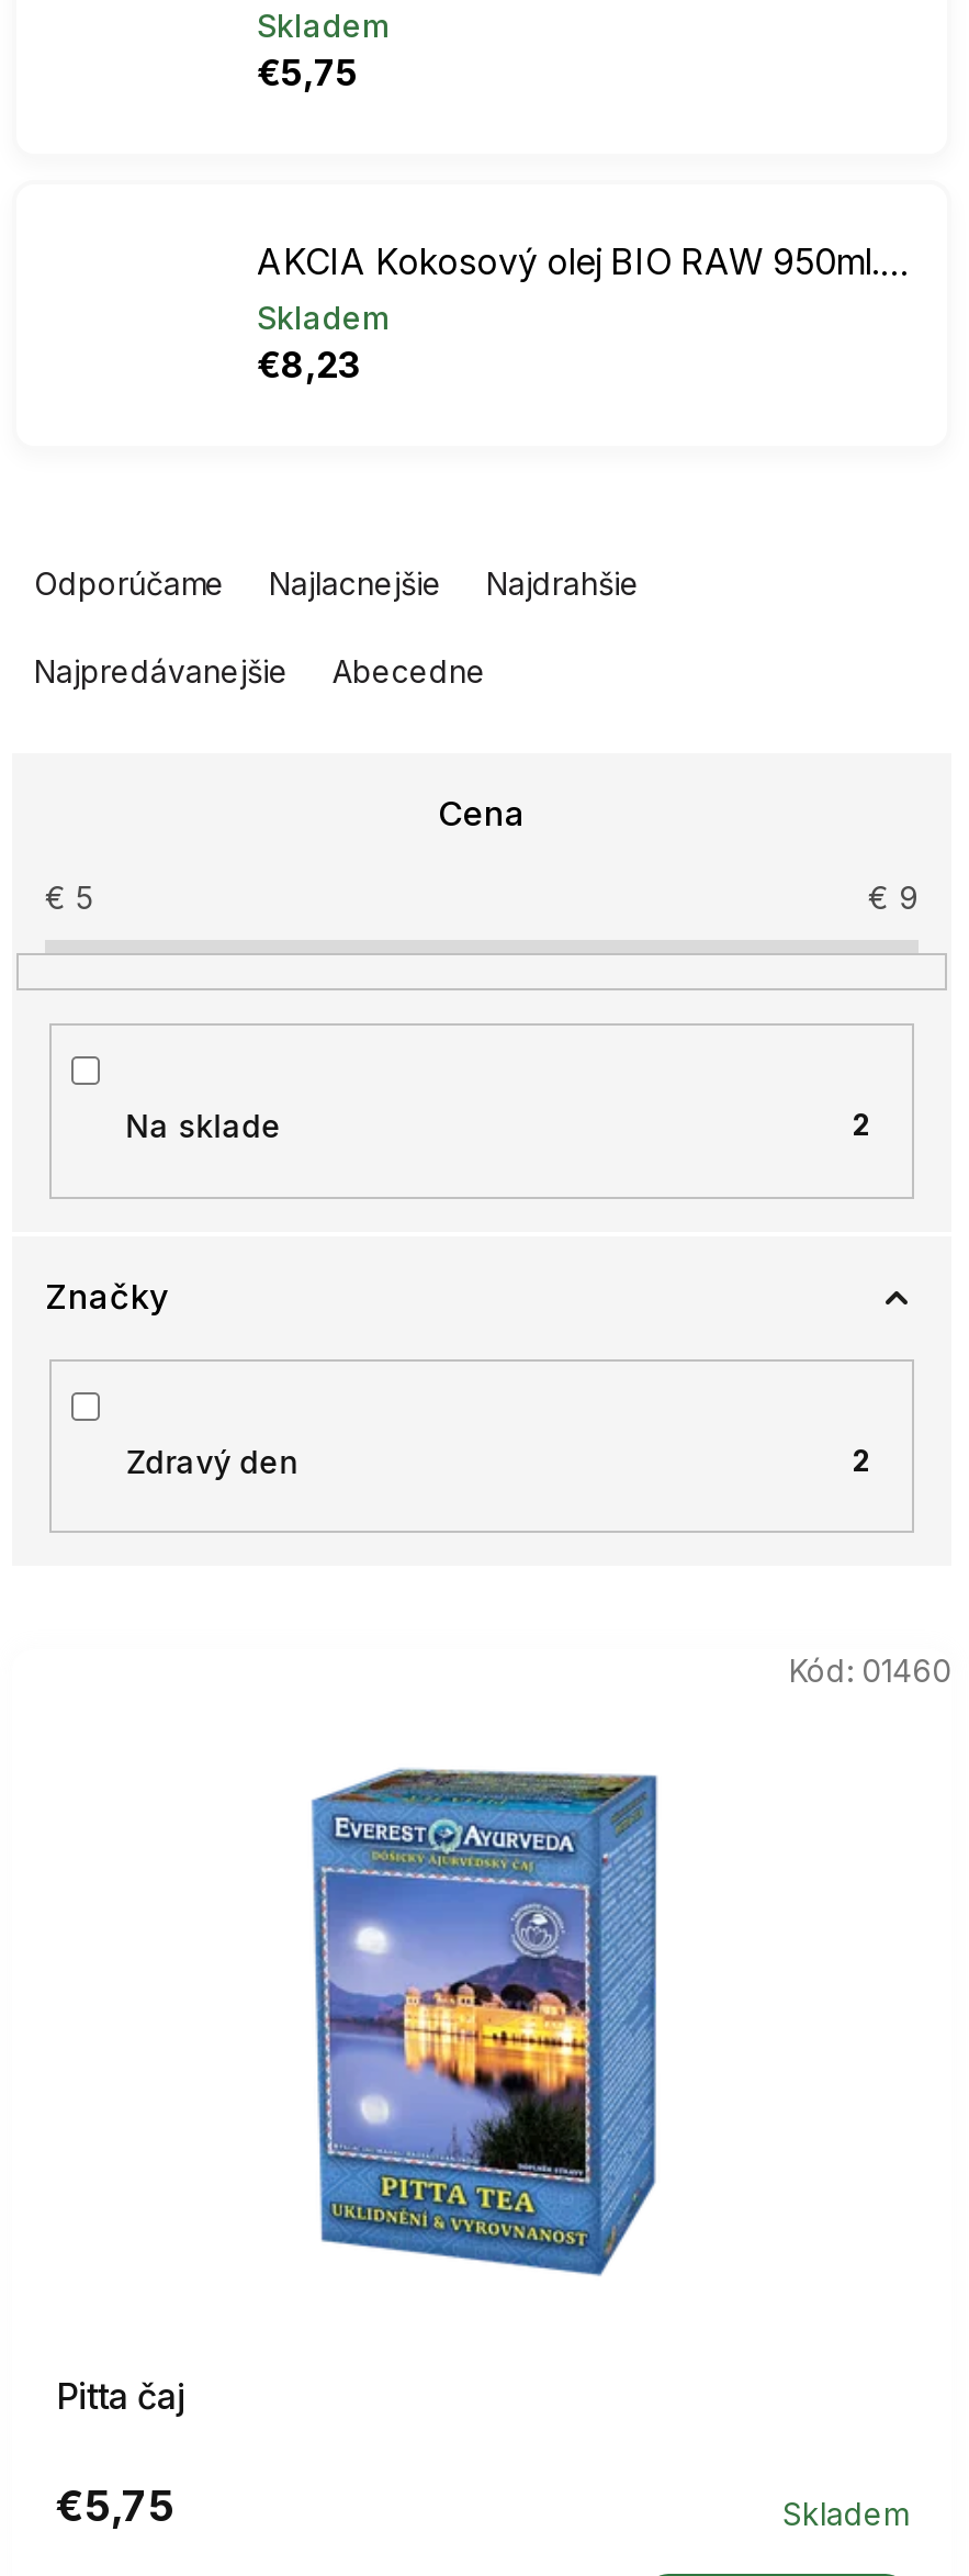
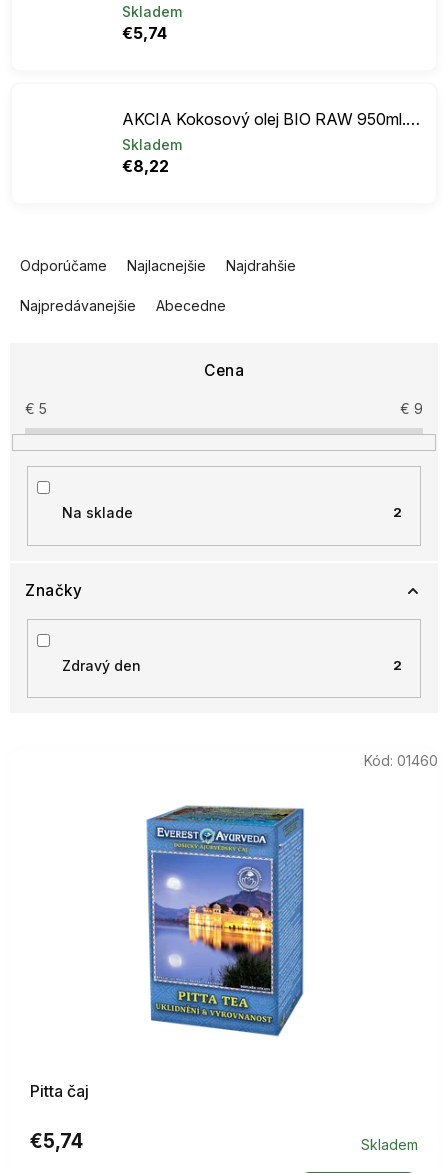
[257,51,358,95] €5,75 -> [121,23,166,43] €5,74
[257,343,360,387] €8,23 -> [121,156,168,176] €8,22
[56,2482,174,2533] €5,75 -> [30,1130,83,1153] €5,74

